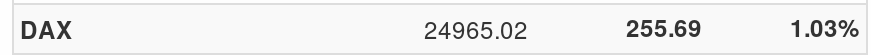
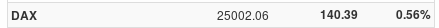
[424,10,528,44] 24965.02 -> [217,6,269,23] 25002.06
[626,8,702,44] 255.69 -> [320,5,358,23] 140.39
[790,8,860,44] 1.03% -> [396,5,431,23] 0.56%

